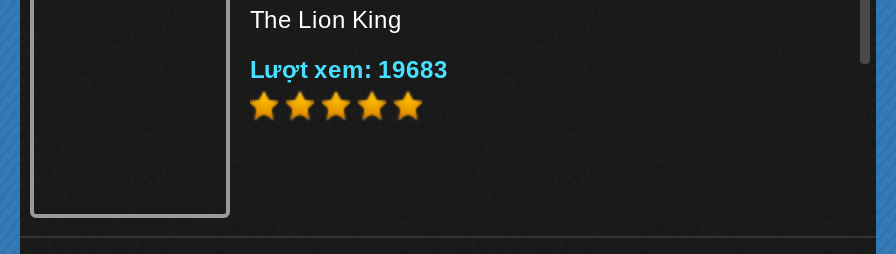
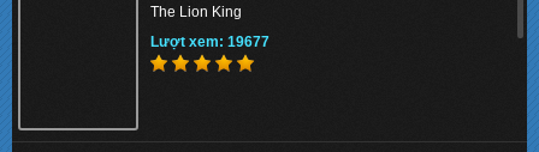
[250,56,448,84] Lượt xem: 19683 -> [150,34,269,51] Lượt xem: 19677

